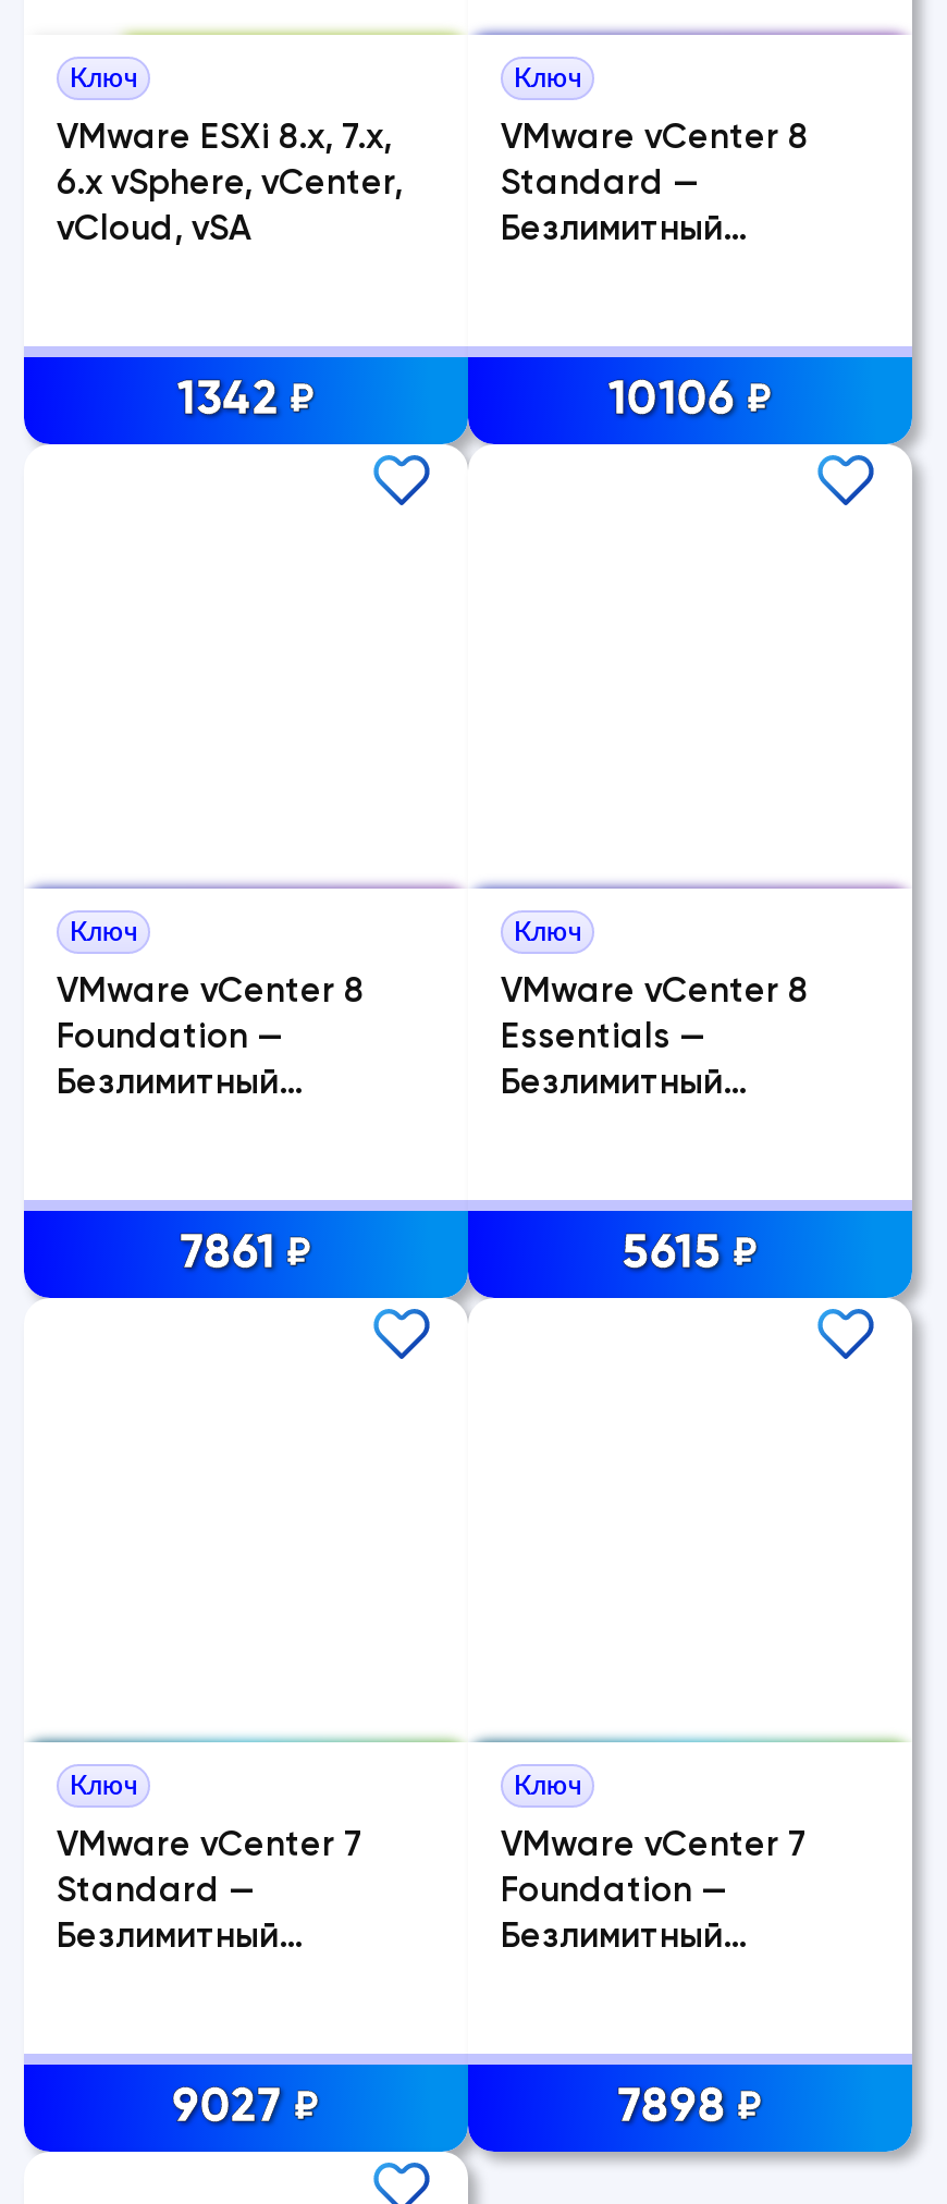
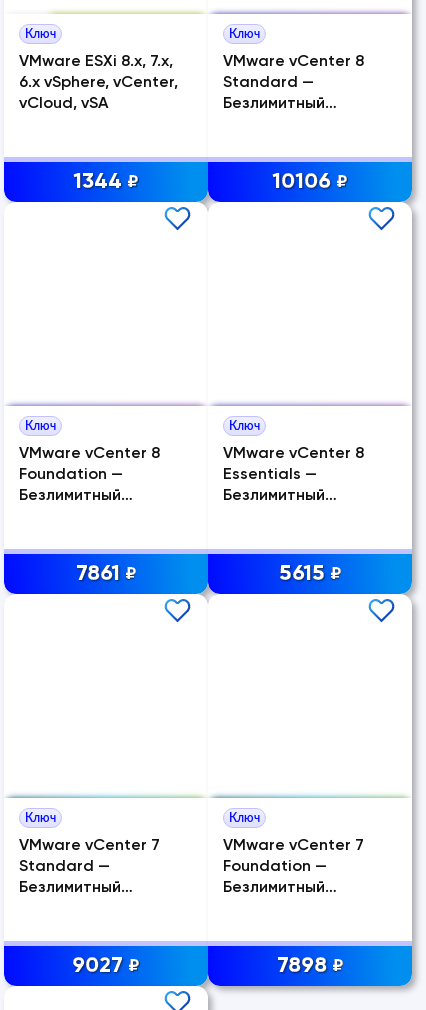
[176,376,316,424] 1342 ₽ -> [73,170,139,192] 1344 ₽

